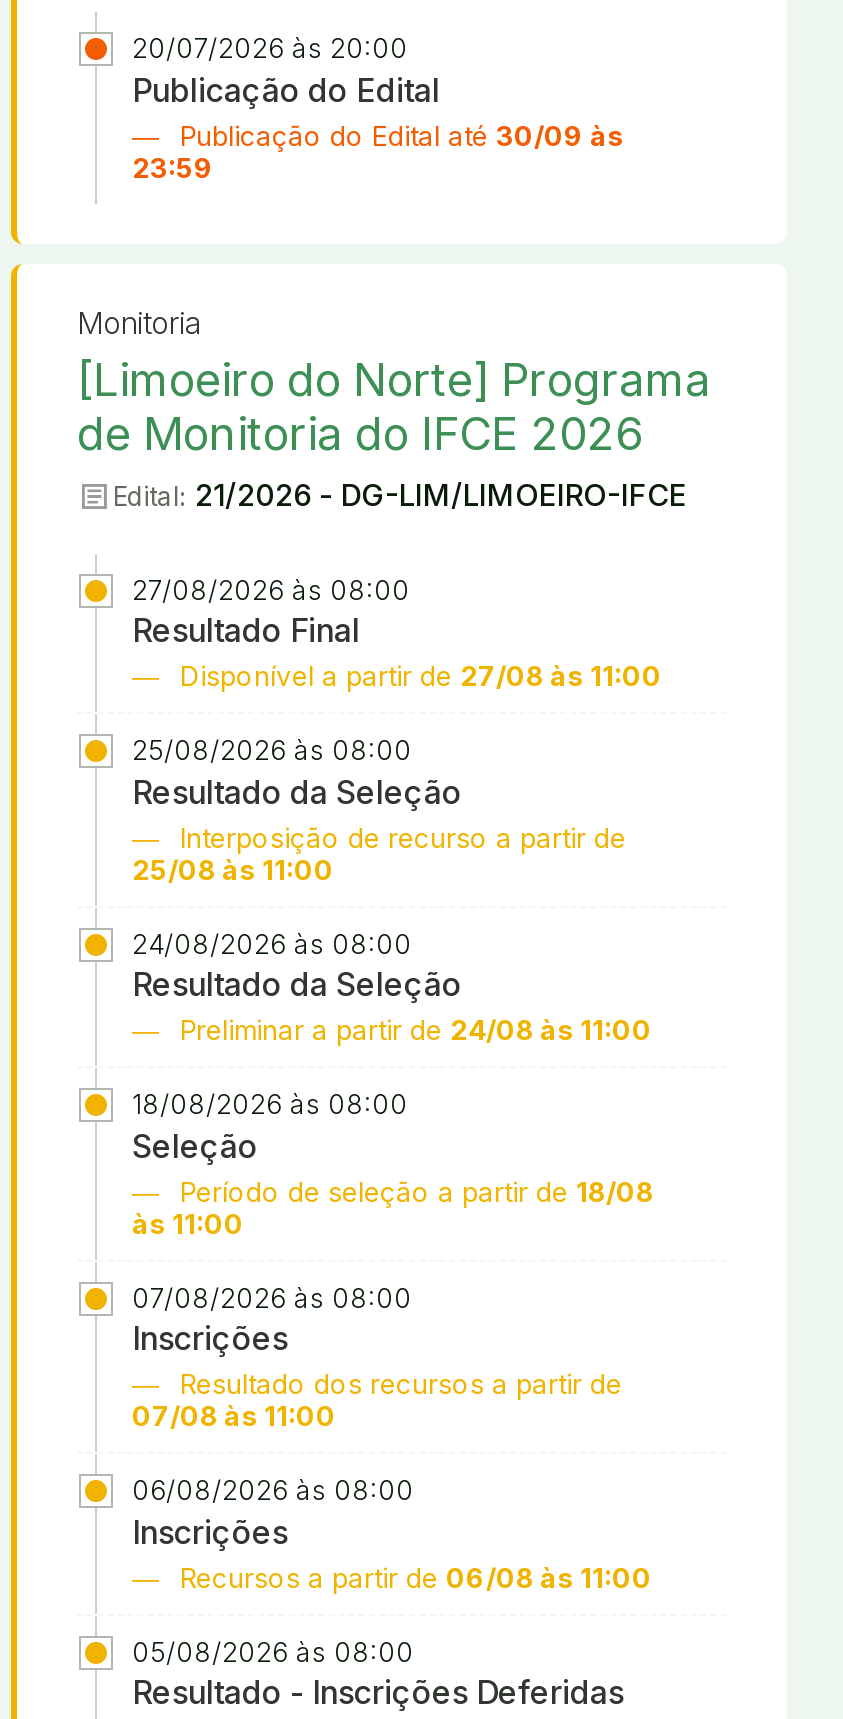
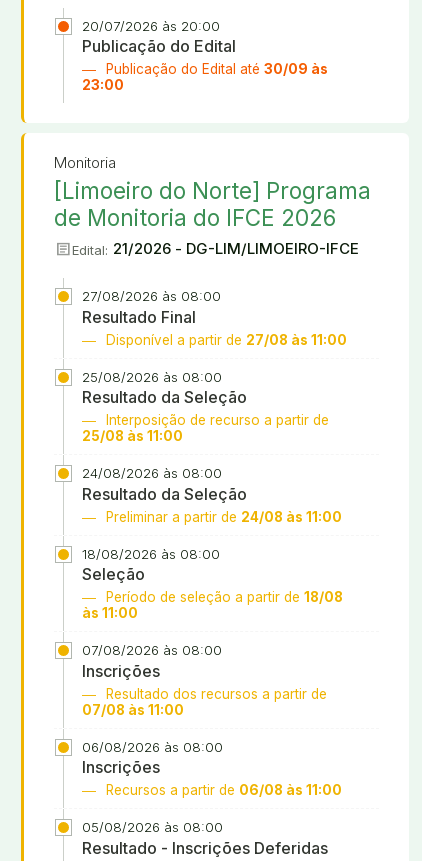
[132,152,214,184] 23:59 -> [81,77,123,93] 23:00

